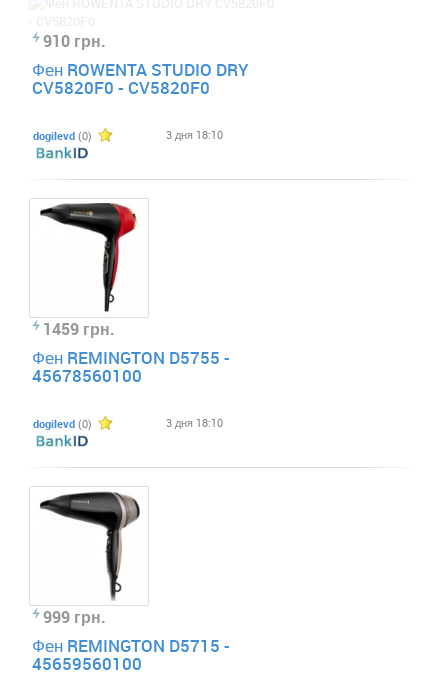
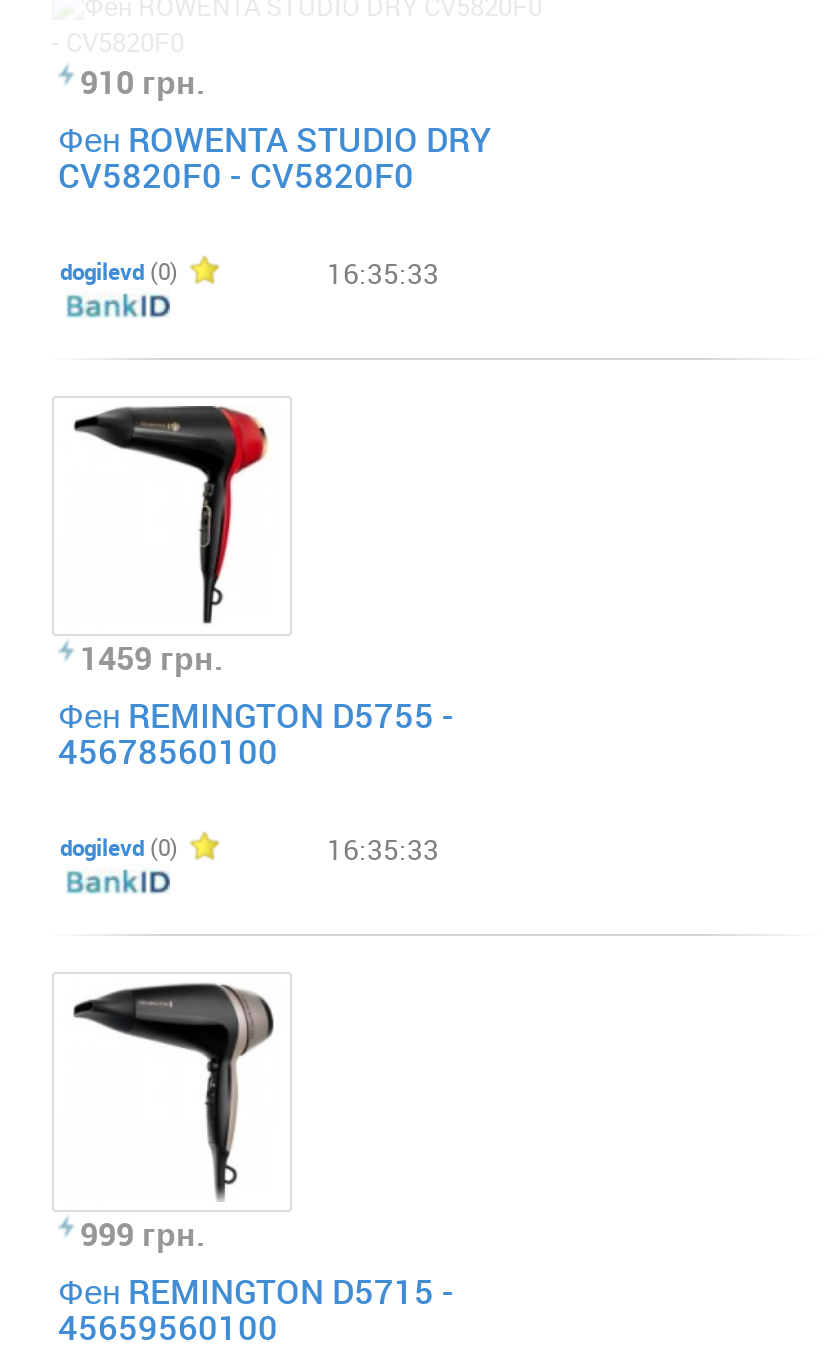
[166,127,223,142] 3 дня 18:10 -> [327,254,439,292] 16:35:33
[166,415,223,430] 3 дня 18:10 -> [327,830,439,868] 16:35:33

